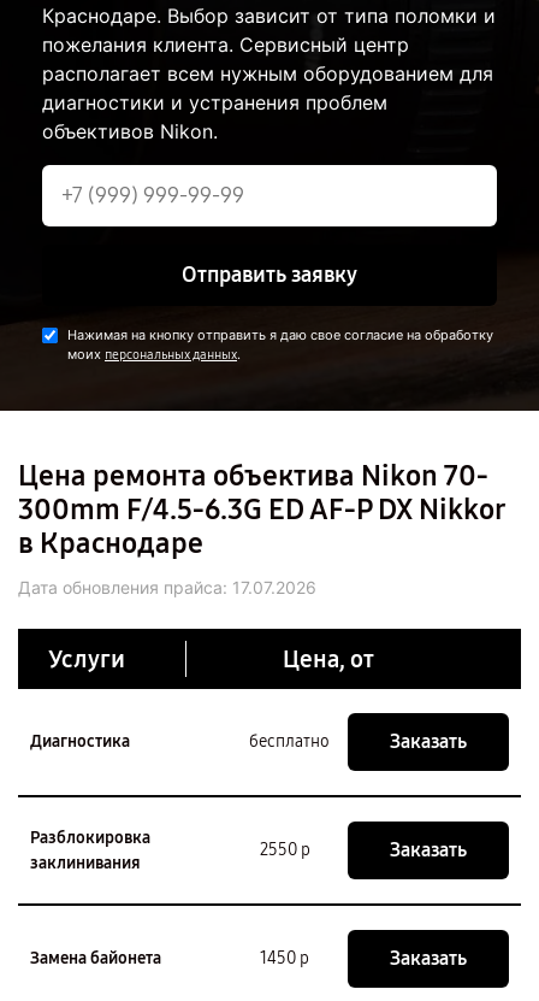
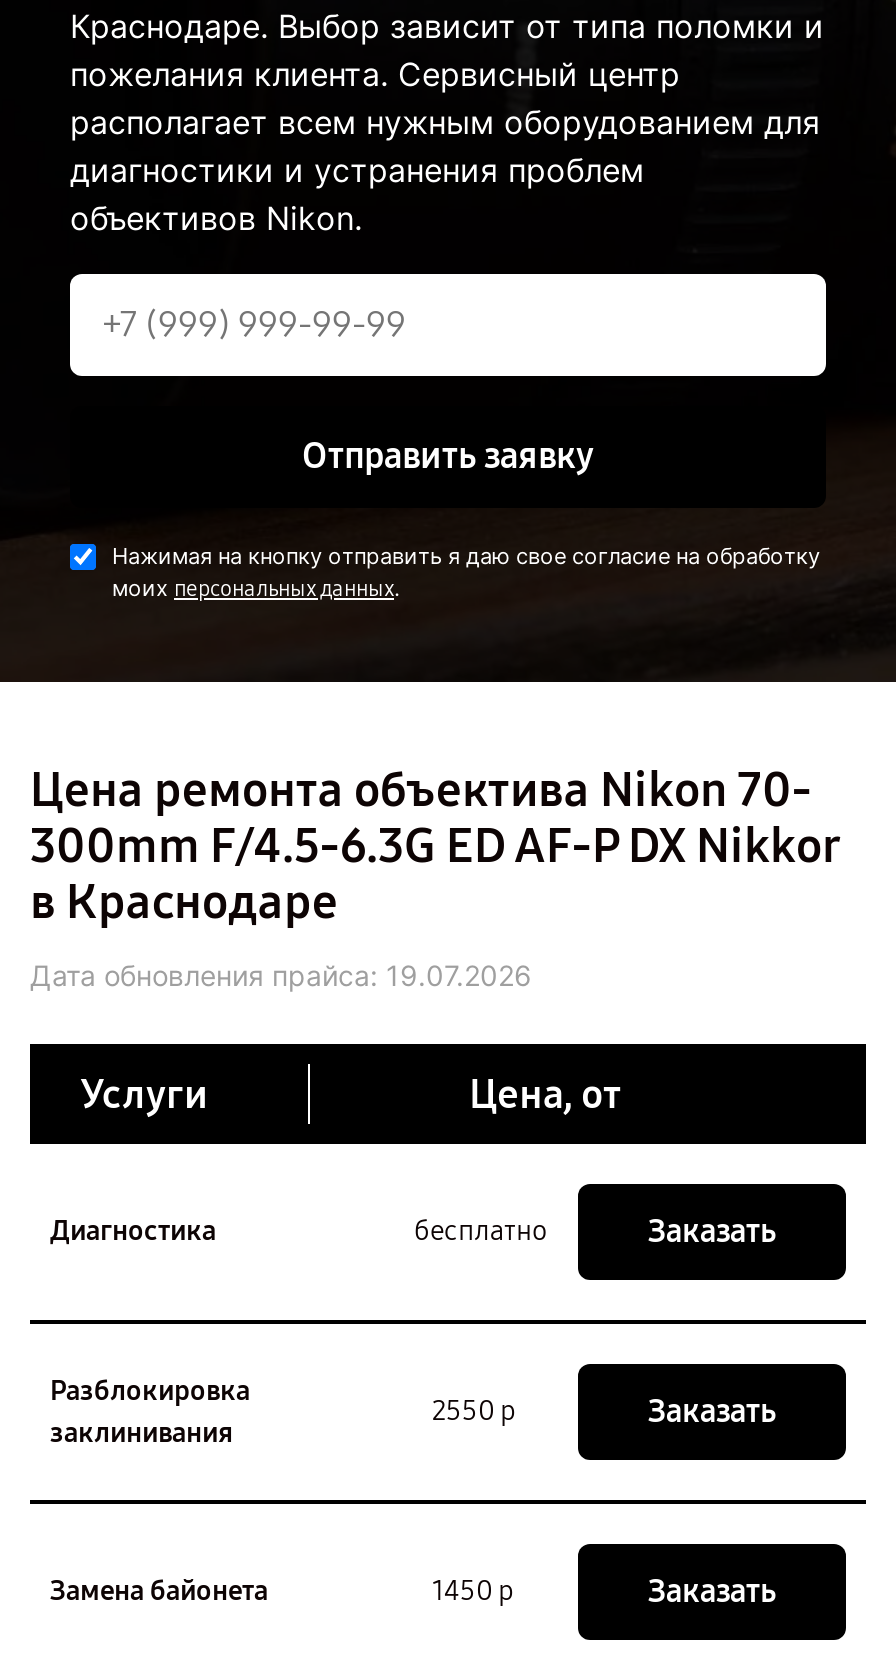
[18,577,316,597] Дата обновления прайса: 17.07.2026 -> [30,958,532,992] Дата обновления прайса: 19.07.2026

